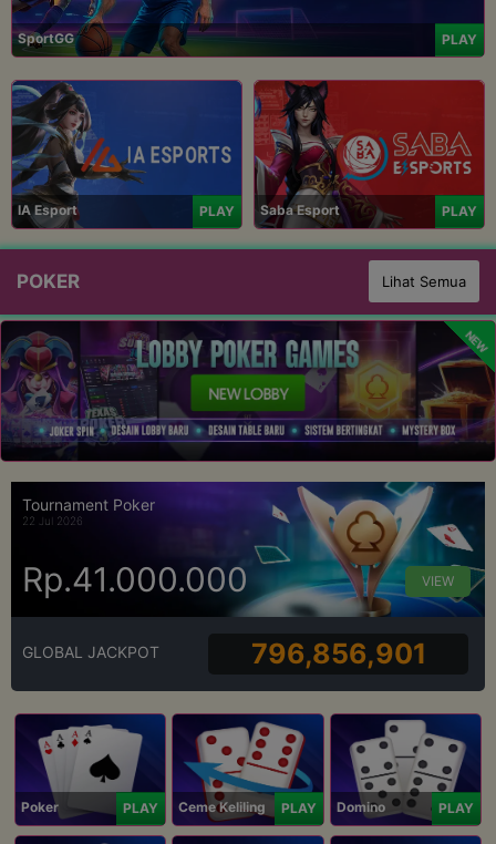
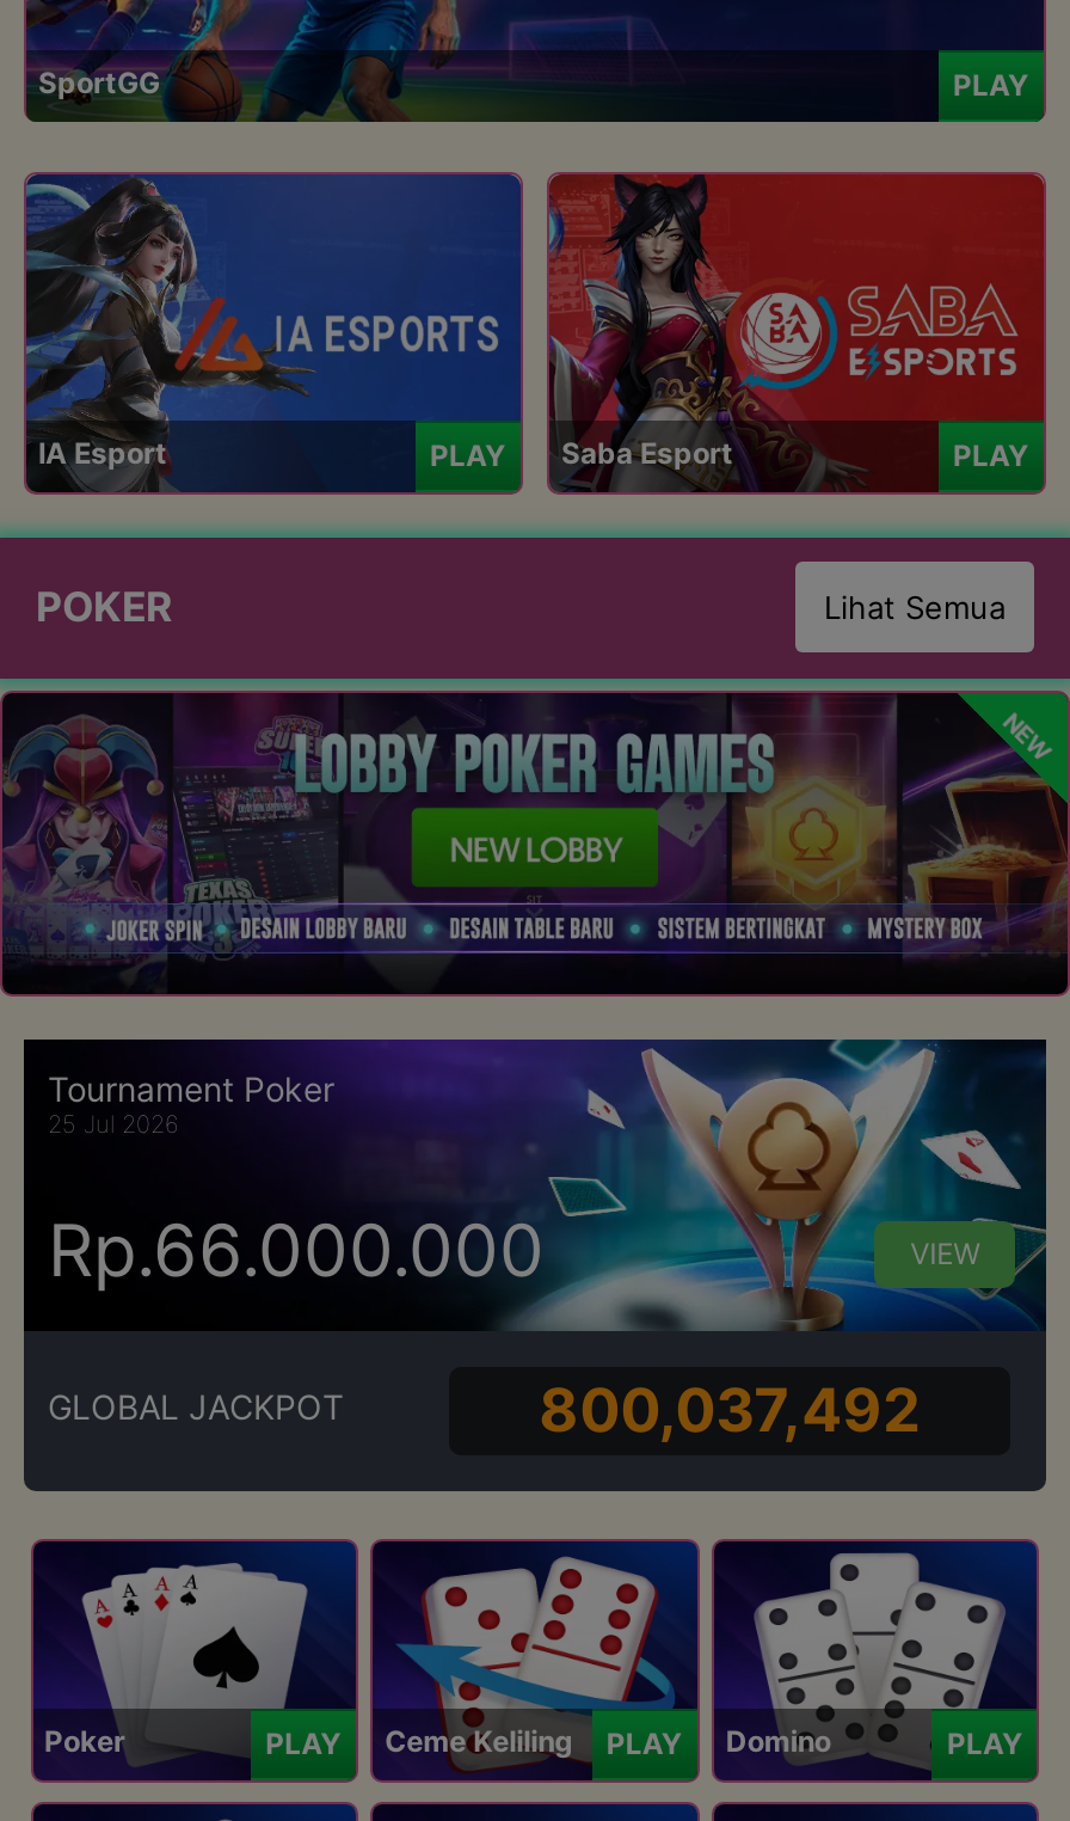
[22,514,83,528] 22 Jul 2026 -> [48,1110,179,1138] 25 Jul 2026
[22,559,248,599] Rp.41.000.000 -> [48,1207,545,1293] Rp.66.000.000
[251,636,426,670] 796,856,901 -> [539,1373,921,1445] 800,037,492

